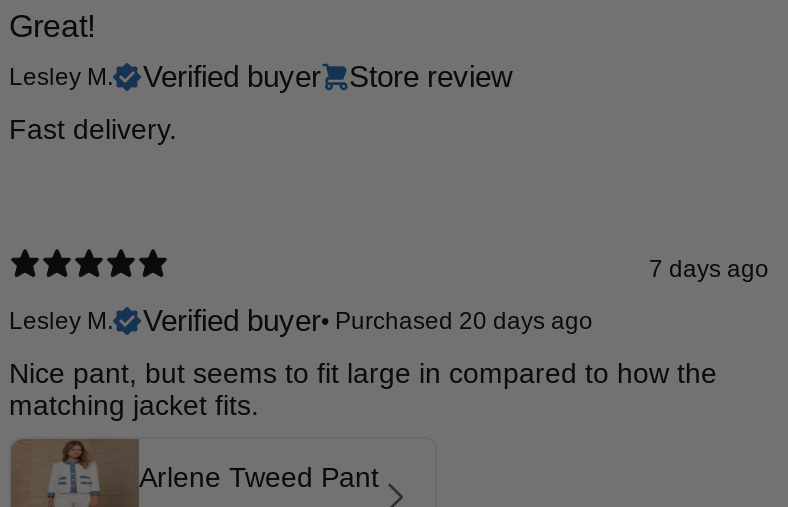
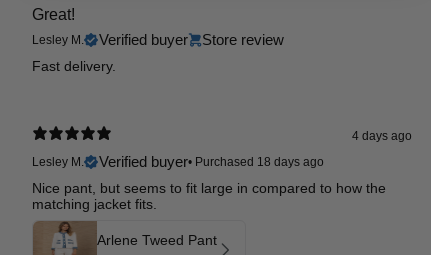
[649,254,769,282] 7 days ago -> [352,129,412,143] 4 days ago
[143,303,593,337] Verified buyer • Purchased 20 days ago -> [99,153,324,170] Verified buyer • Purchased 18 days ago

